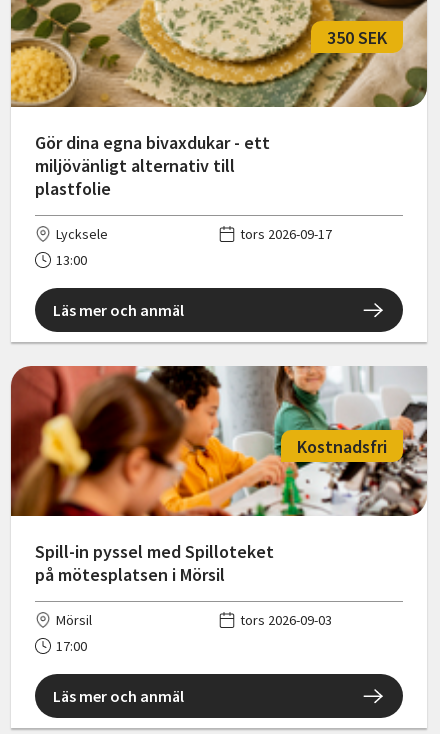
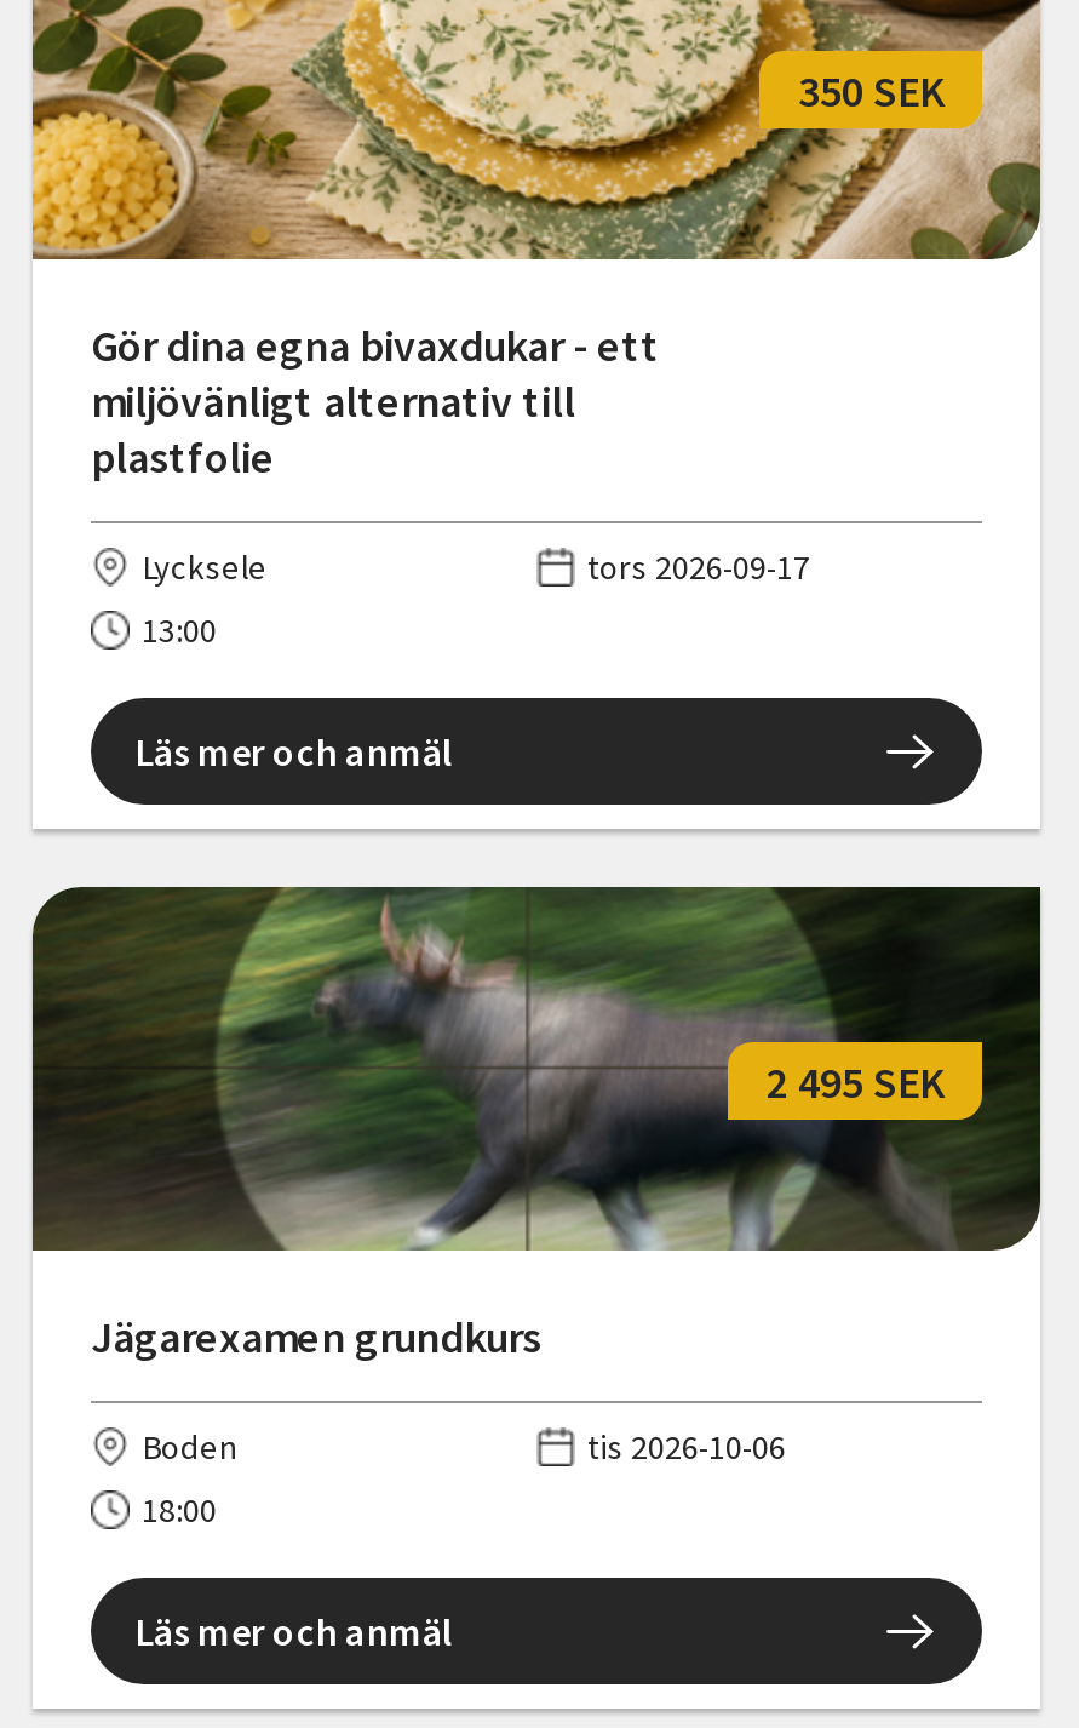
[11,366,428,517] [image] | Kostnadsfri -> [30,885,1043,1253] [image] | 2 495 SEK
[35,540,274,586] Spill-in pyssel med Spilloteket | på mötesplatsen i Mörsil -> [91,1309,541,1365] Jägarexamen grundkurs
[56,611,332,655] Mörsil | tors 2026-09-03 | 17:00 -> [142,1426,786,1532] Boden | tis 2026-10-06 | 18:00

